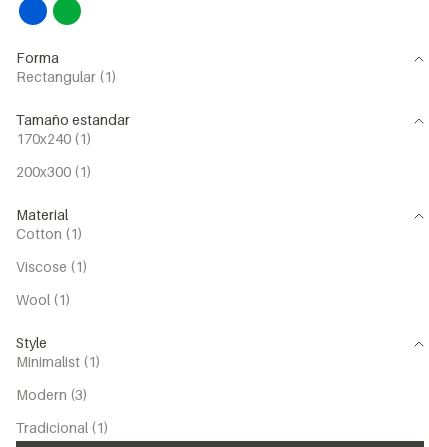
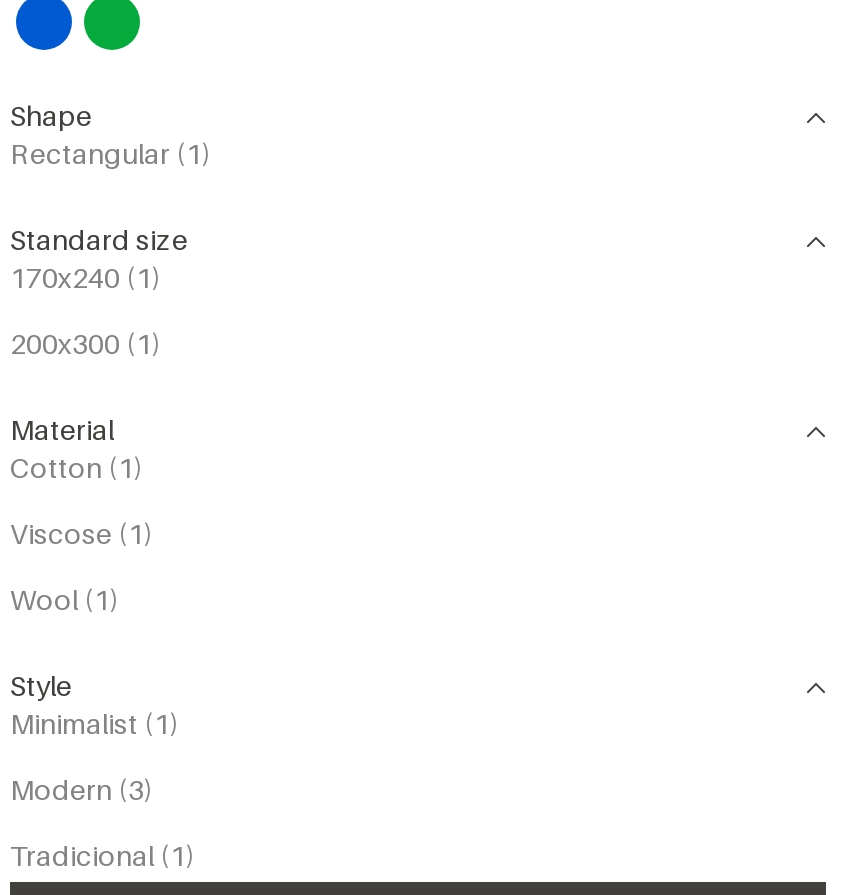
[16,52,59,66] Forma -> [10,103,92,131] Shape
[16,114,130,128] Tamaño estandar -> [10,227,188,255] Standard size

